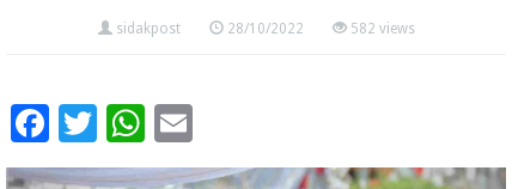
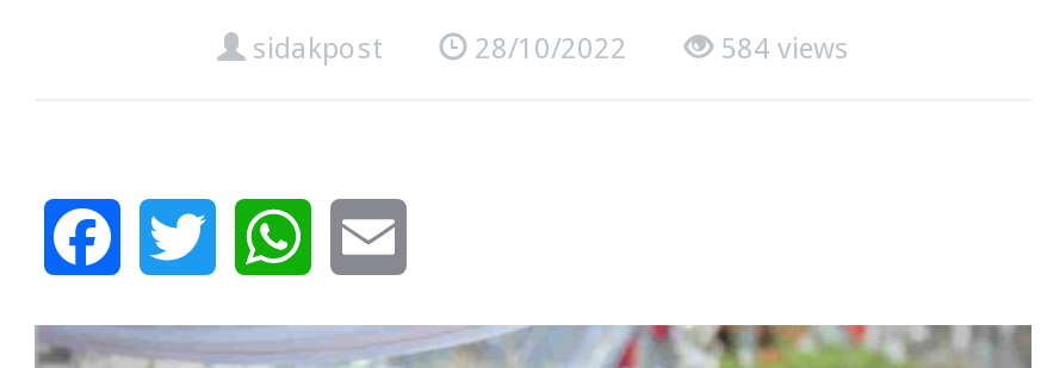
[346,21,415,38] 582 views -> [713,33,849,66] 584 views

